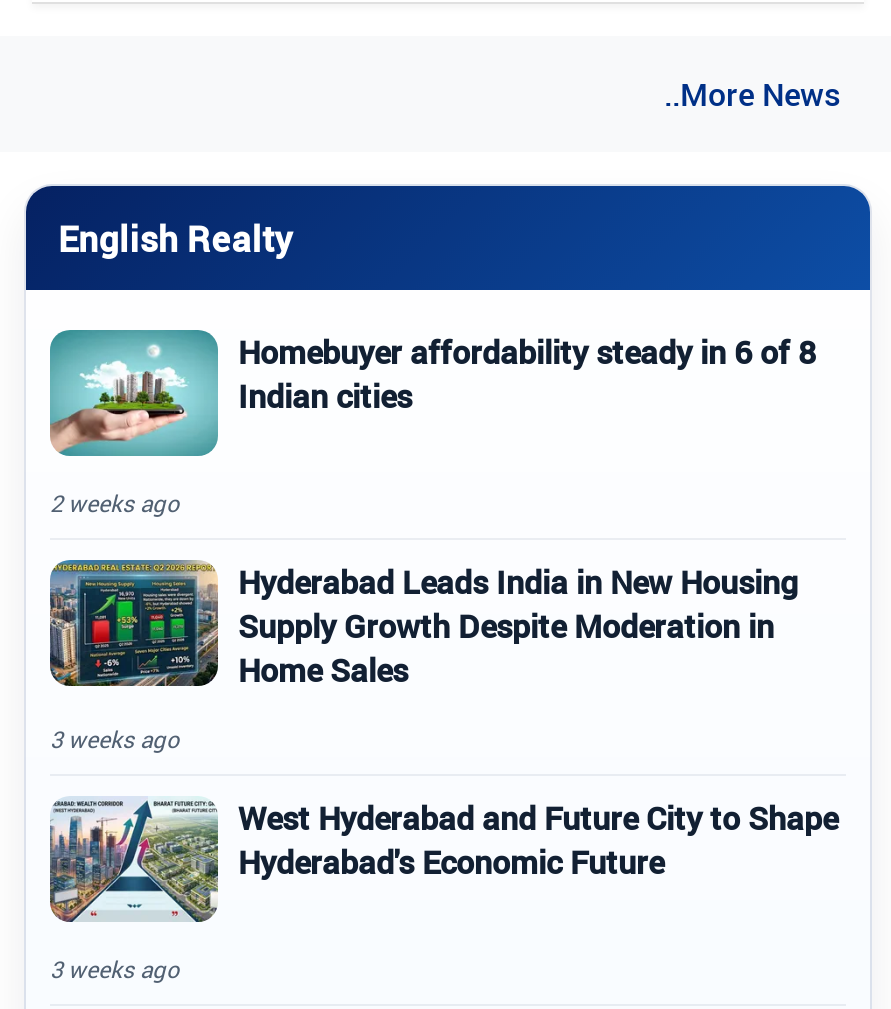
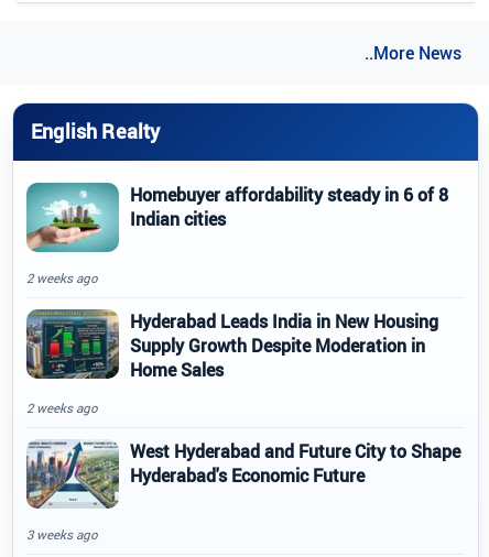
[50,724,180,754] 3 weeks ago -> [26,399,98,416] 2 weeks ago

